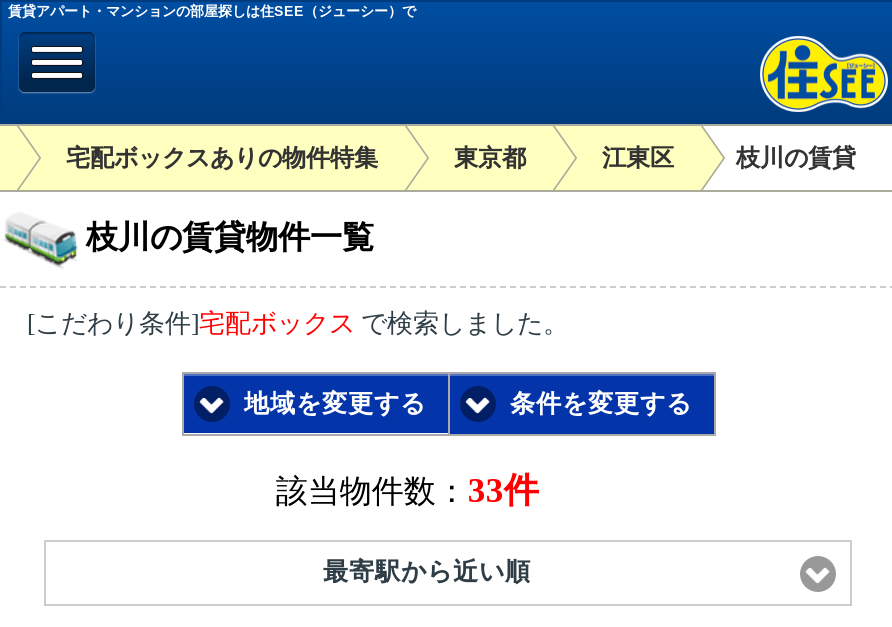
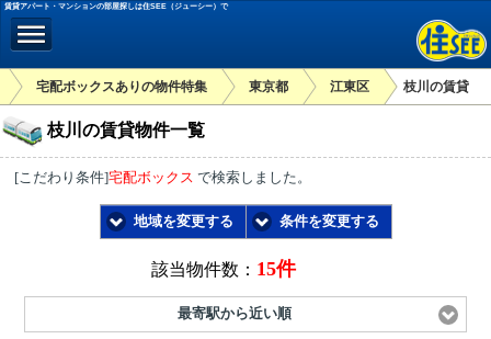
[276,469,540,509] 該当物件数：33件 -> [151,257,296,279] 該当物件数：15件

